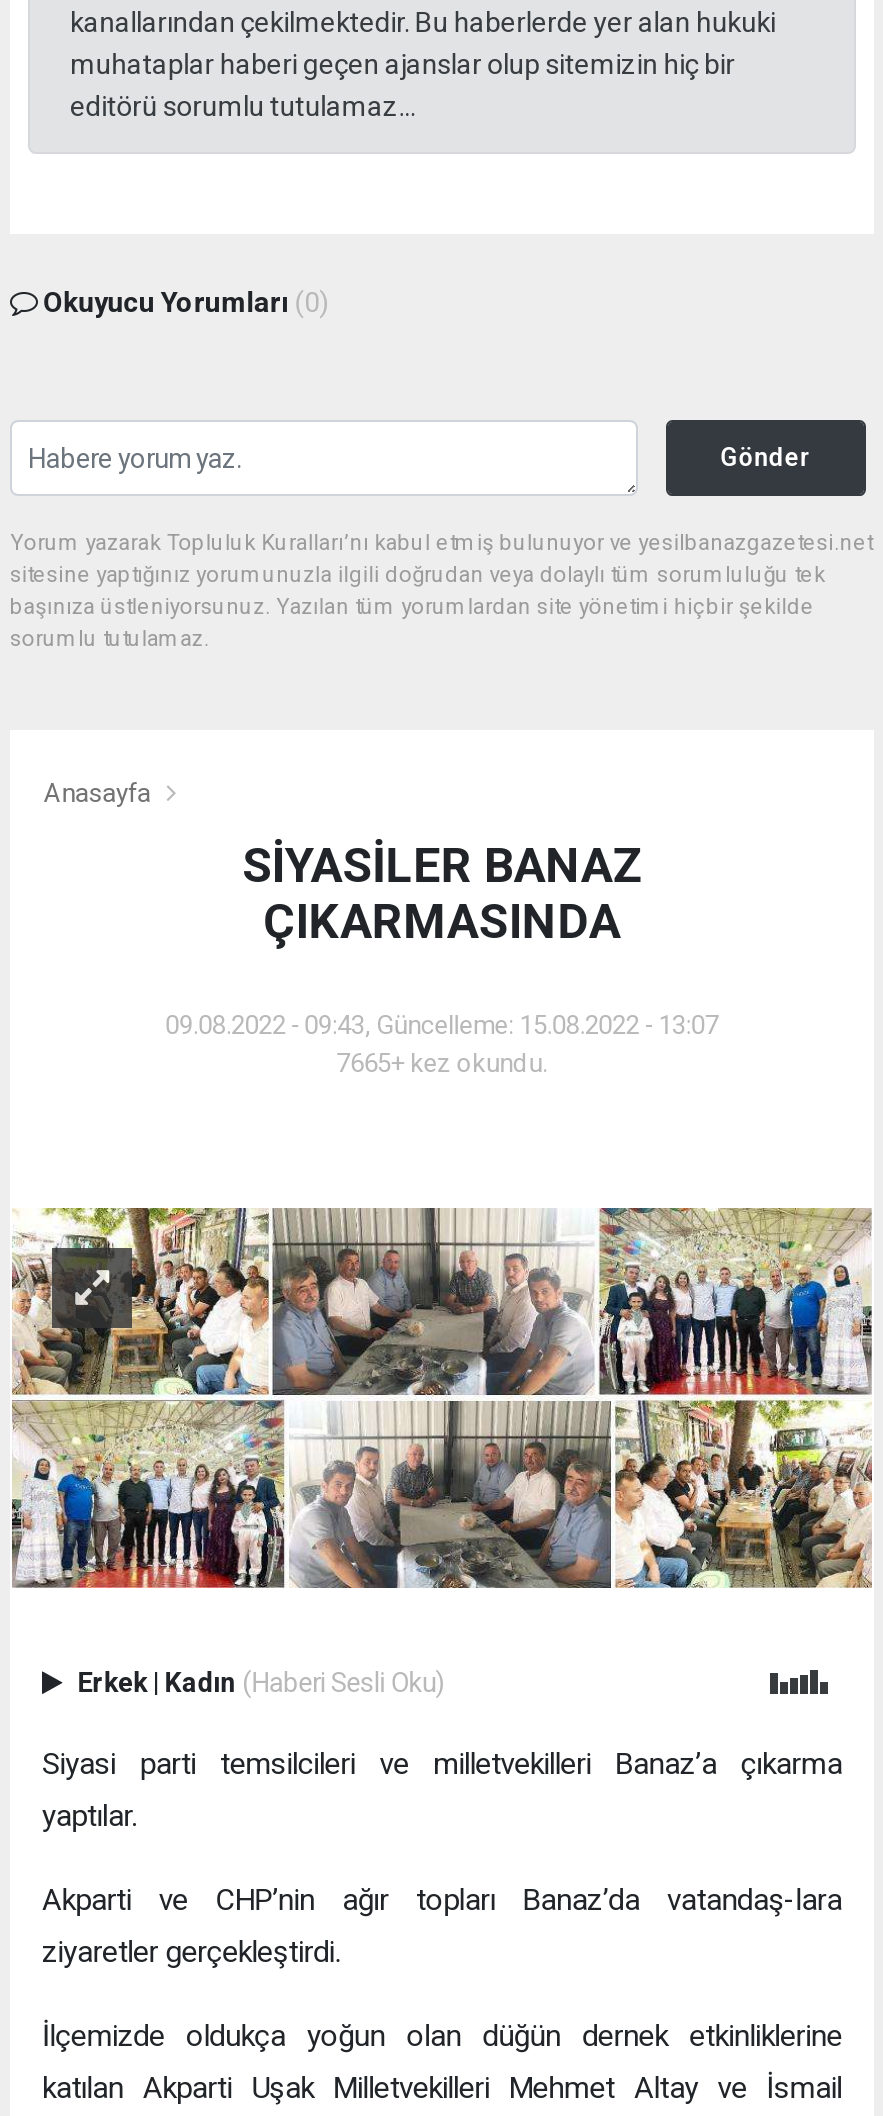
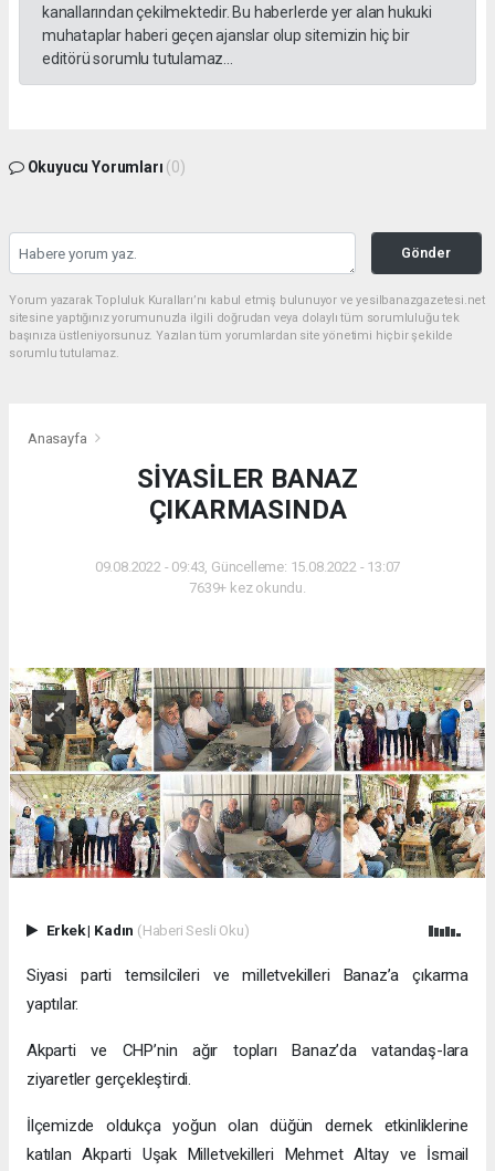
[336,1048,548,1078] 7665+ kez okundu. -> [189,579,306,596] 7639+ kez okundu.

